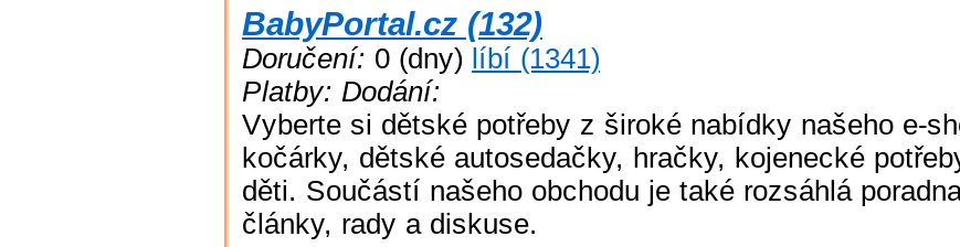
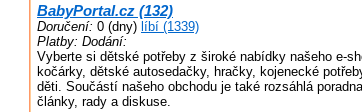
[242,42,600,75] Doručení: 0 (dny) líbí (1341) -> [37,19,199,34] Doručení: 0 (dny) líbí (1339)

